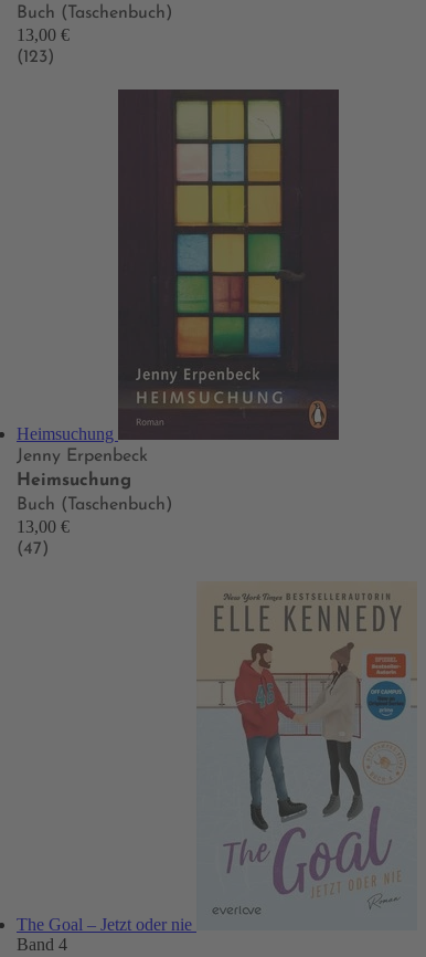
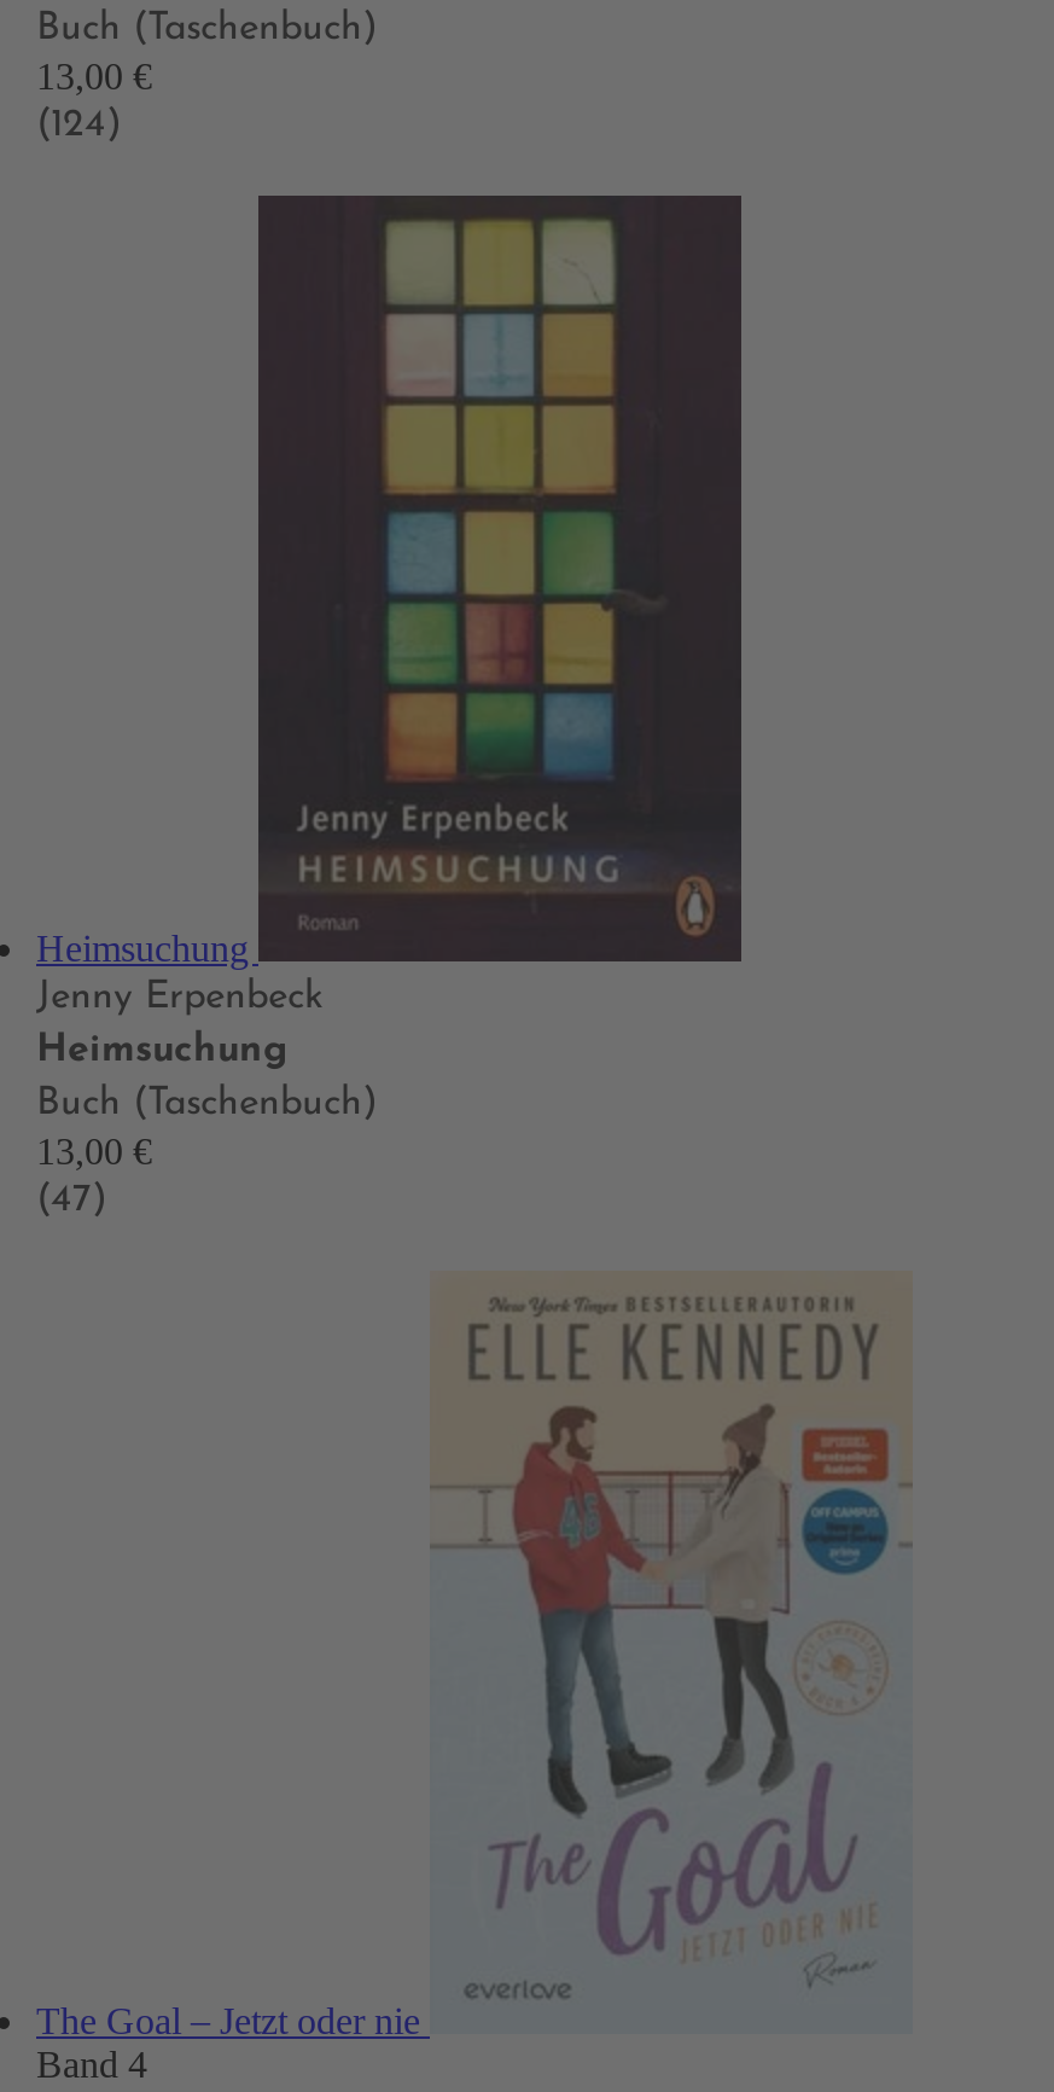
[17,49,54,66] (123) -> [36,106,121,145] (124)

